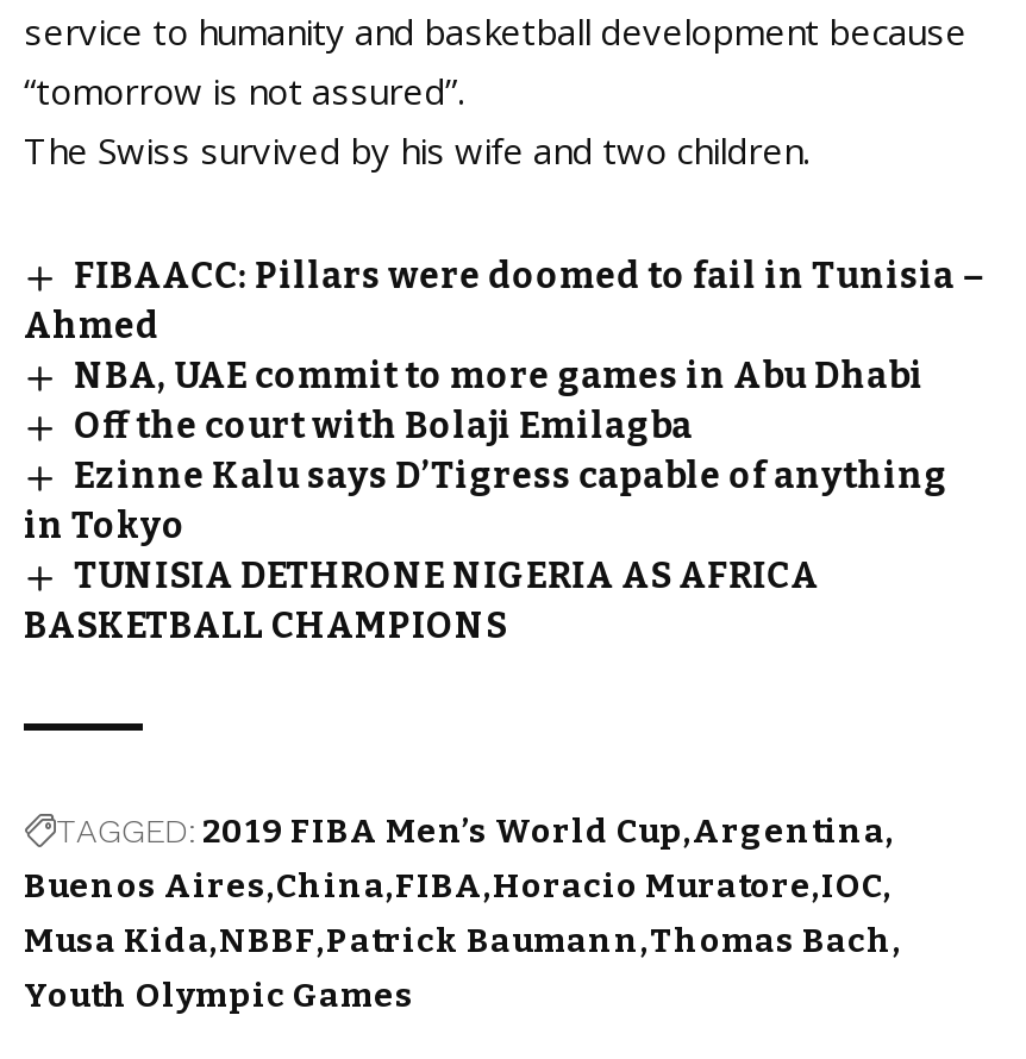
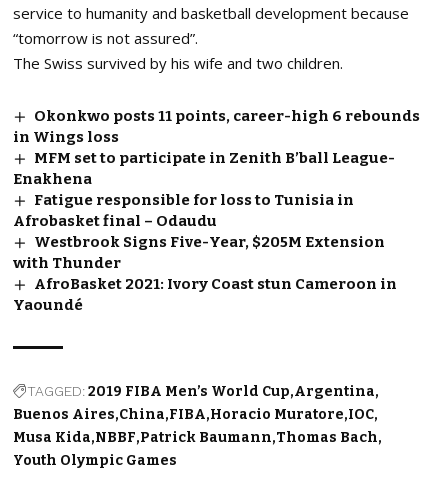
[24,255,983,648] FIBAACC: Pillars were doomed to fail in Tunisia – | Ahmed | NBA, UAE commit to more games in Abu Dhabi | Off the court with Bolaji Emilagba | Ezinne Kalu says D’Tigress capable of anything | in Tokyo | TUNISIA DETHRONE NIGERIA AS AFRICA | BASKETBALL CHAMPIONS -> [13,107,420,314] Okonkwo posts 11 points, career-high 6 rebounds | in Wings loss | MFM set to participate in Zenith B’ball League- | Enakhena | Fatigue responsible for loss to Tunisia in | Afrobasket final – Odaudu | Westbrook Signs Five-Year, $205M Extension | with Thunder | AfroBasket 2021: Ivory Coast stun Cameroon in | Yaoundé

